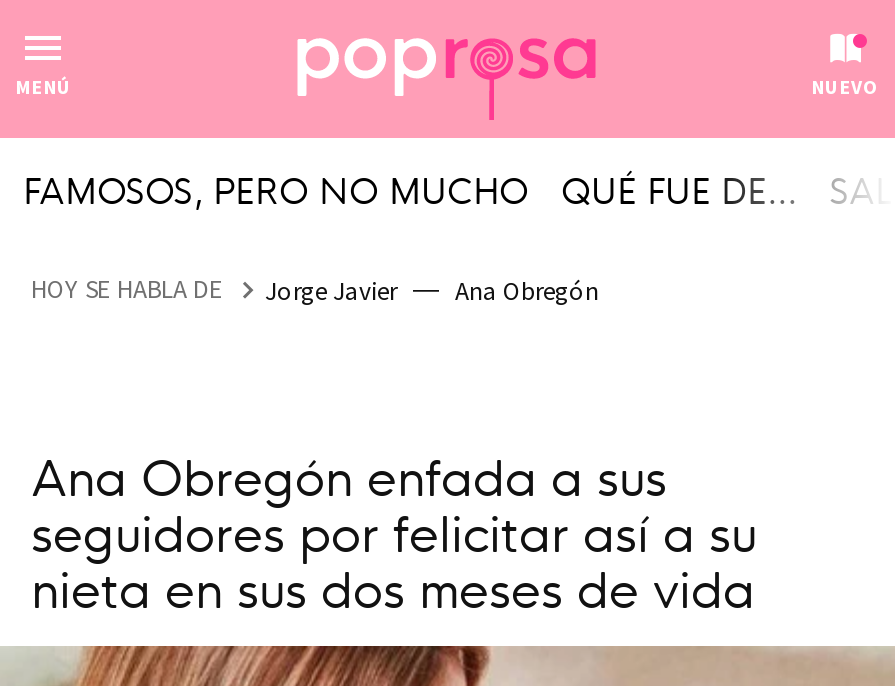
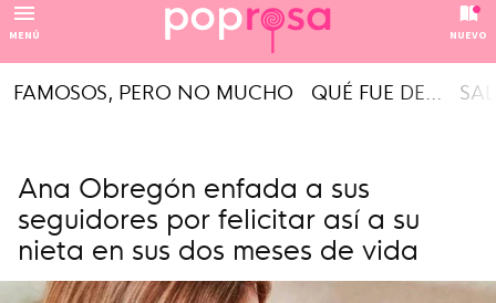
[31,272,599,307] HOY SE HABLA DE | Jorge Javier | Ana Obregón -> none

